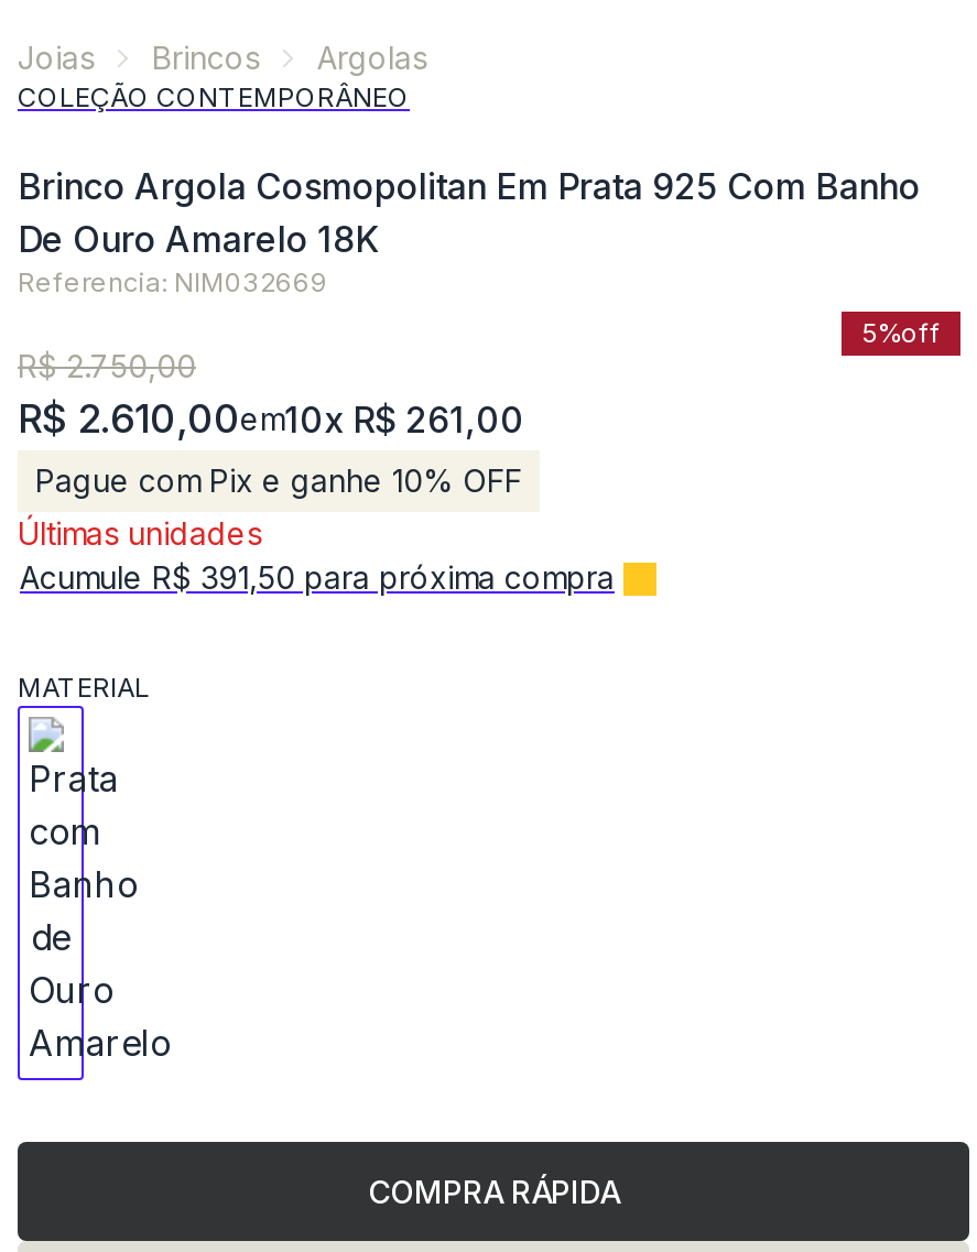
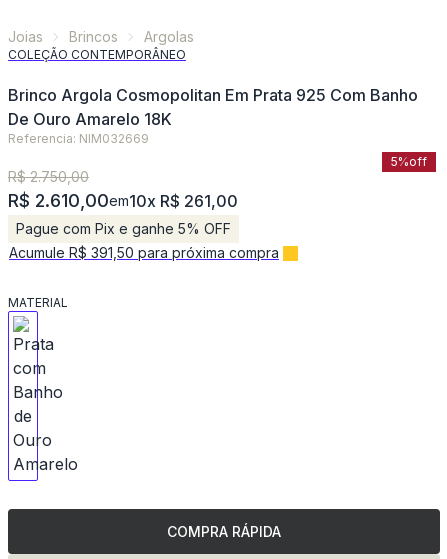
[18,461,522,552] Pague com Pix e ganhe 10% OFF | Últimas unidades -> [16,220,231,237] Pague com Pix e ganhe 5% OFF

